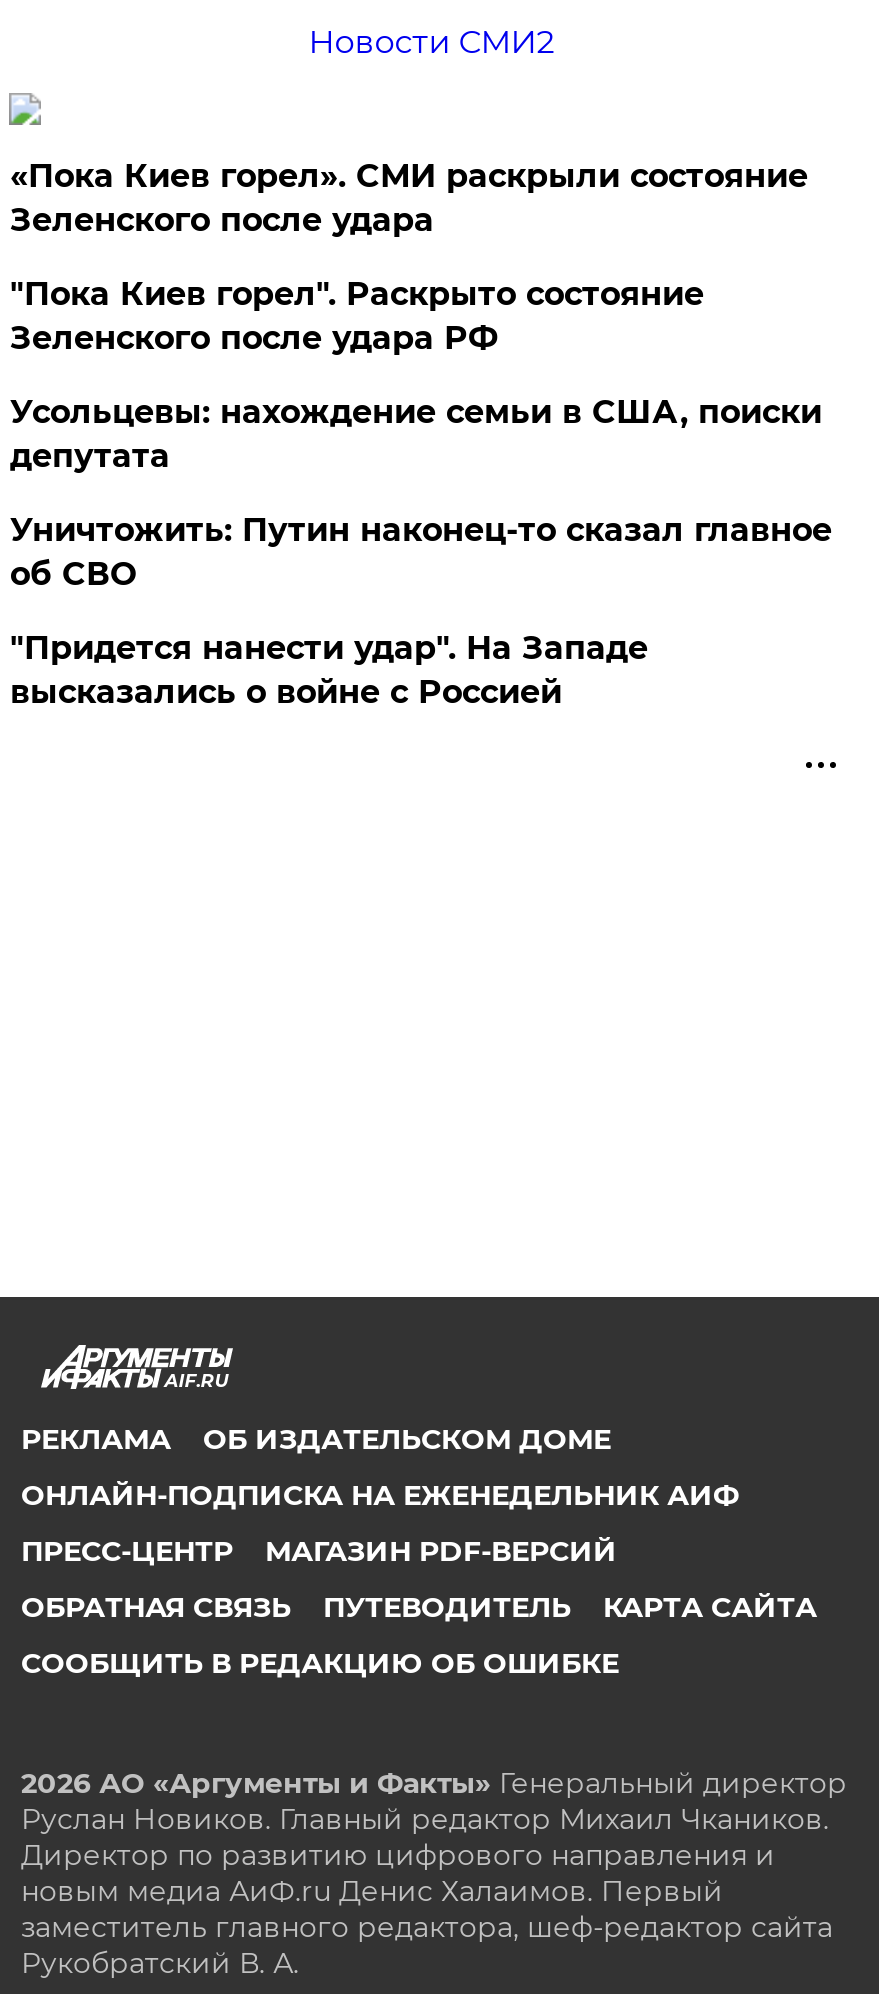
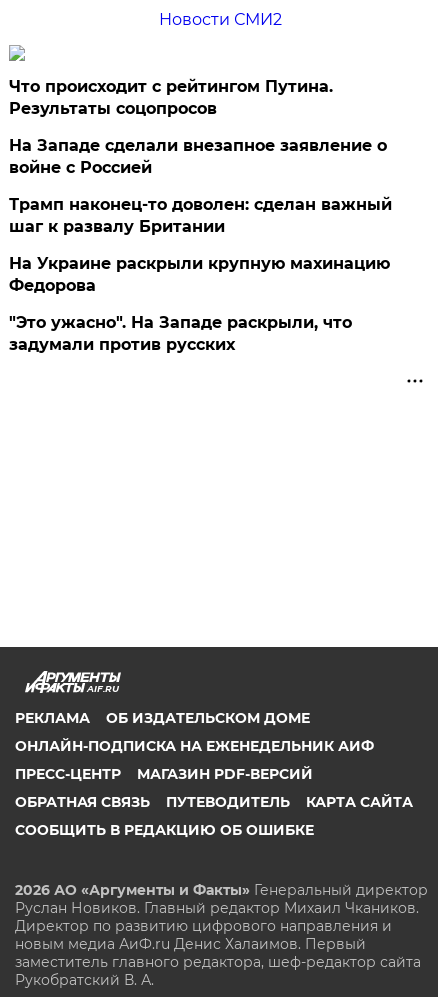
[10,157,808,239] «Пока Киев горел». СМИ раскрыли состояние | Зеленского после удара -> [9,77,333,118] Что происходит с рейтингом Путина. | Результаты соцопросов
[10,275,704,357] "Пока Киев горел". Раскрыто состояние | Зеленского после удара РФ -> [9,136,387,177] На Западе сделали внезапное заявление о | войне с Россией
[10,393,822,475] Усольцевы: нахождение семьи в США, поиски | депутата -> [9,195,392,236] Трамп наконец-то доволен: сделан важный | шаг к развалу Британии
[10,511,832,593] Уничтожить: Путин наконец-то сказал главное | об СВО -> [9,254,390,295] На Украине раскрыли крупную махинацию | Федорова
[10,629,648,711] "Придется нанести удар". На Западе | высказались о войне с Россией -> [9,313,352,354] "Это ужасно". На Западе раскрыли, что | задумали против русских

